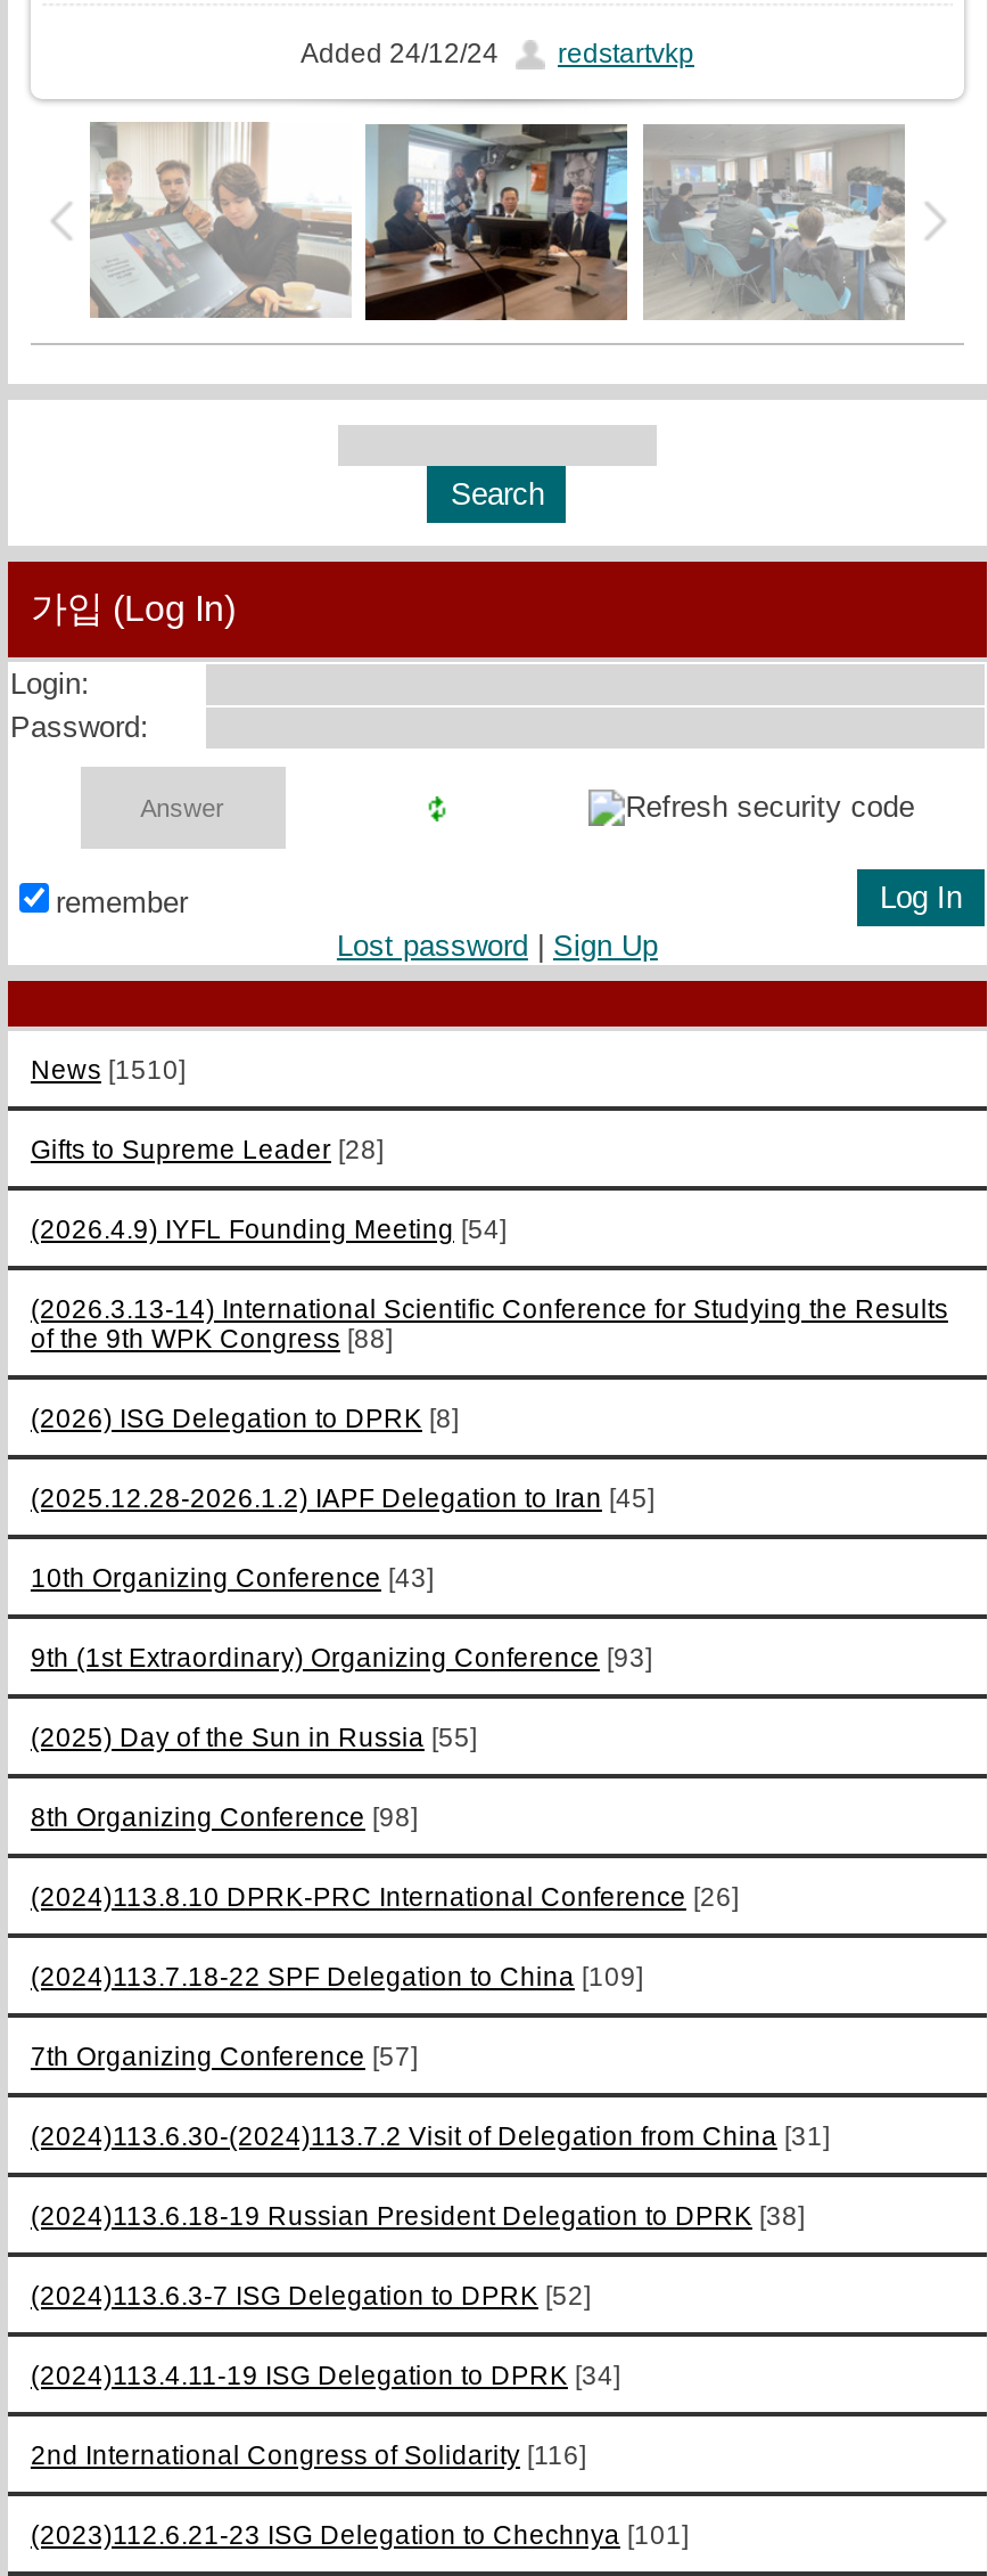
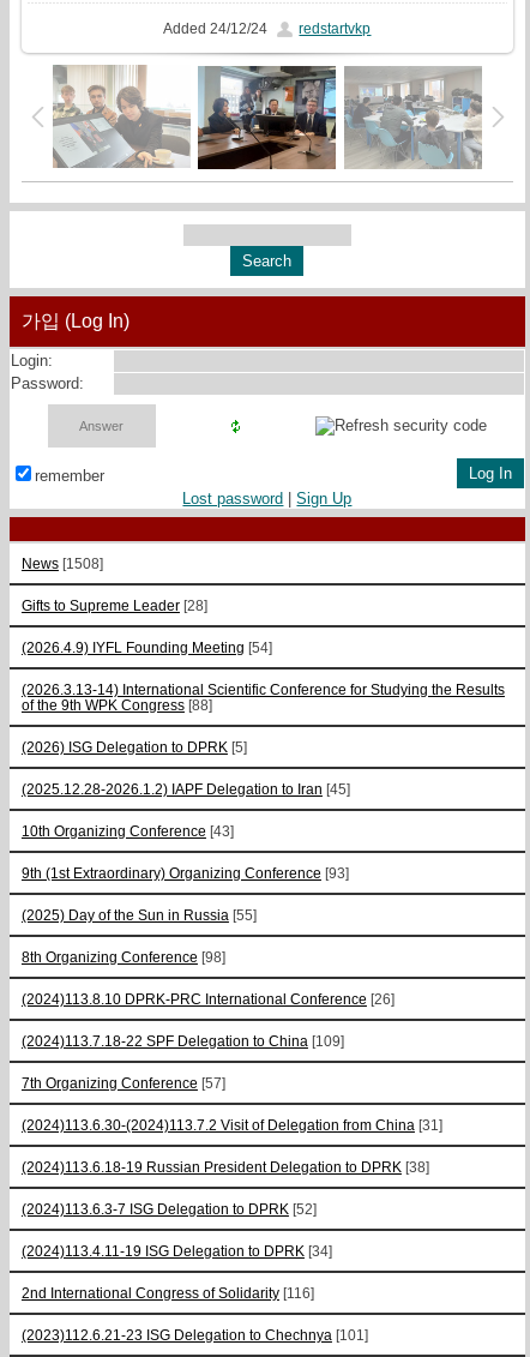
[31,1054,186,1084] News [1510] -> [22,556,103,571] News [1508]
[31,1403,459,1432] (2026) ISG Delegation to DPRK [8] -> [22,739,247,755] (2026) ISG Delegation to DPRK [5]

